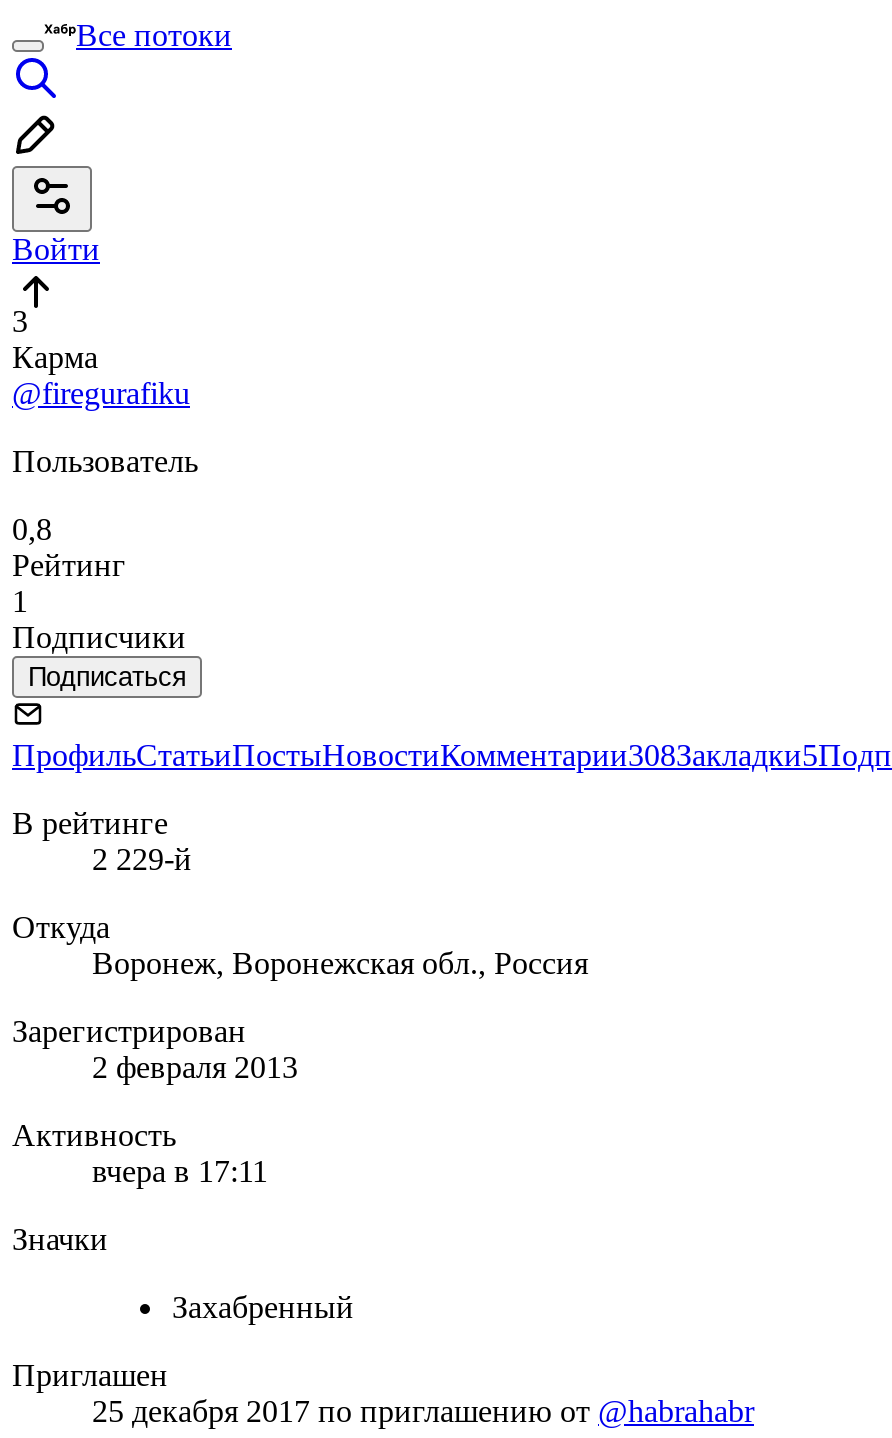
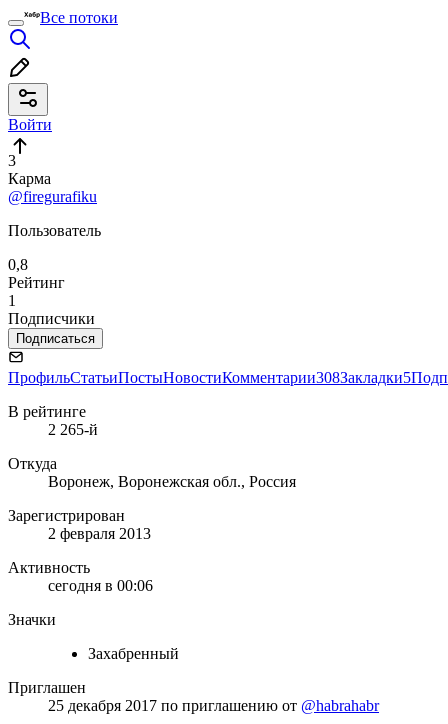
[92,842,192,876] 2 229-й -> [48,421,98,438] 2 265-й
[92,1154,268,1188] вчера в 17:11 -> [48,577,153,594] сегодня в 00:06

